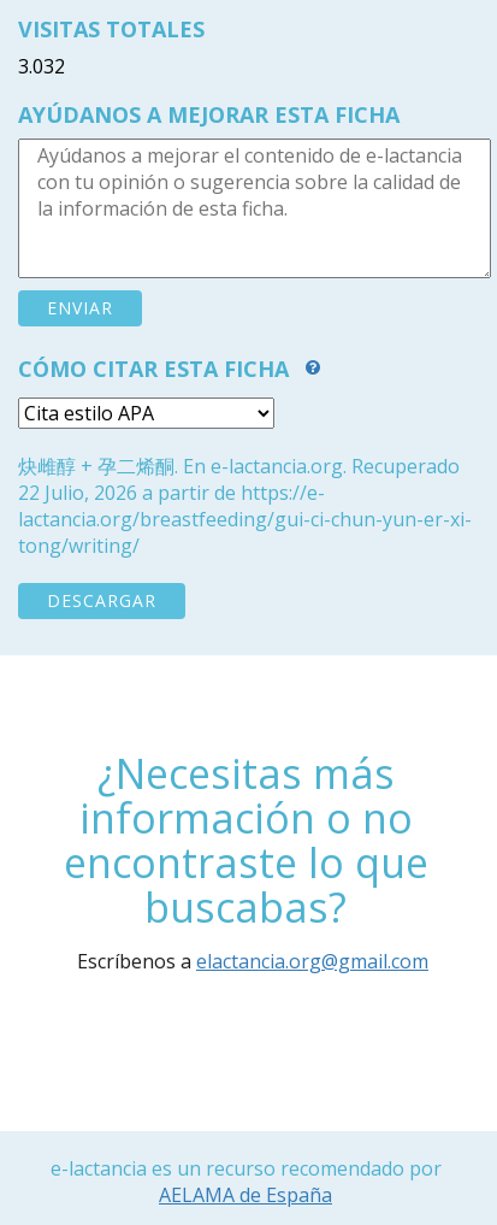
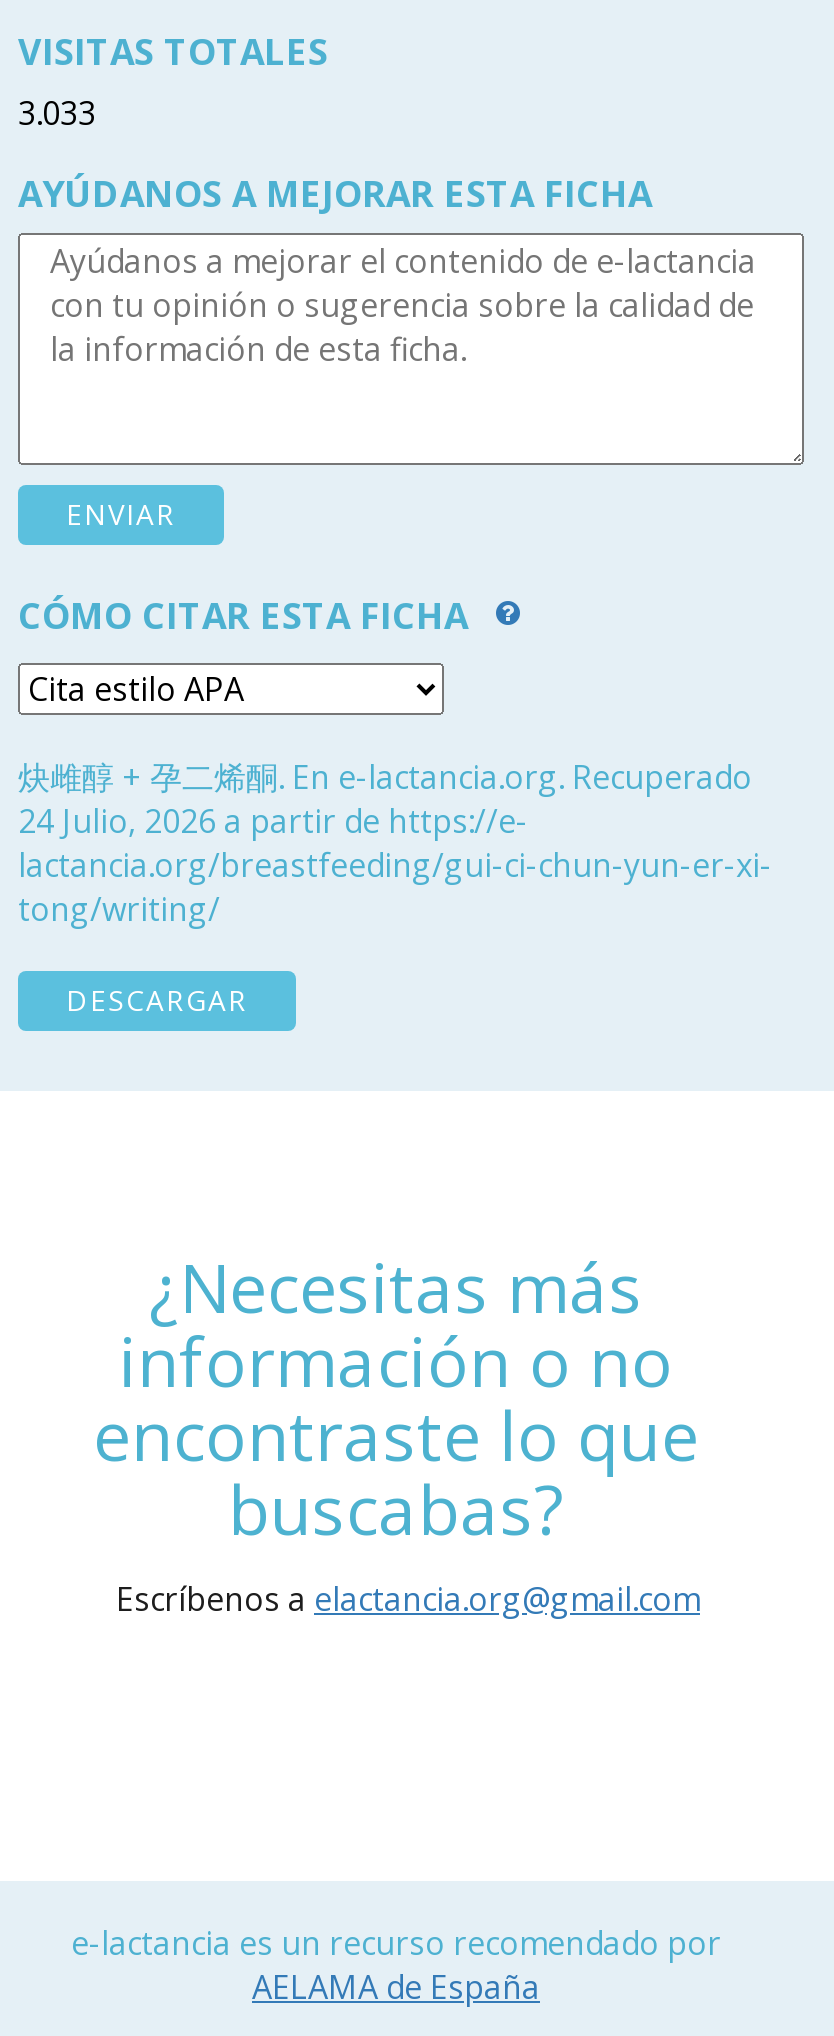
[18,53,65,79] 3.032 -> [18,91,96,135] 3.033
[18,479,325,506] 22 Julio, 2026 a partir de https://e- -> [18,799,528,843] 24 Julio, 2026 a partir de https://e-

